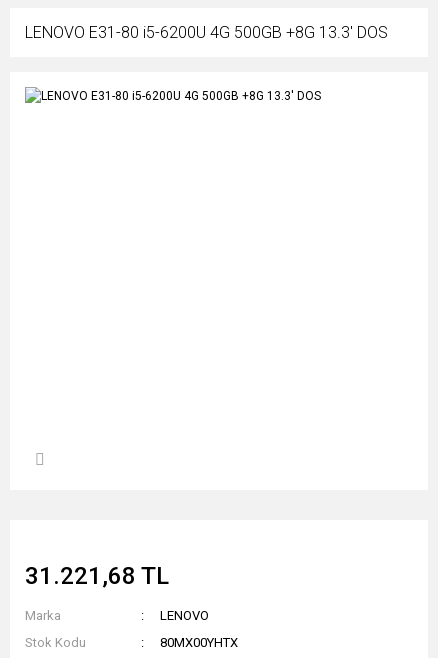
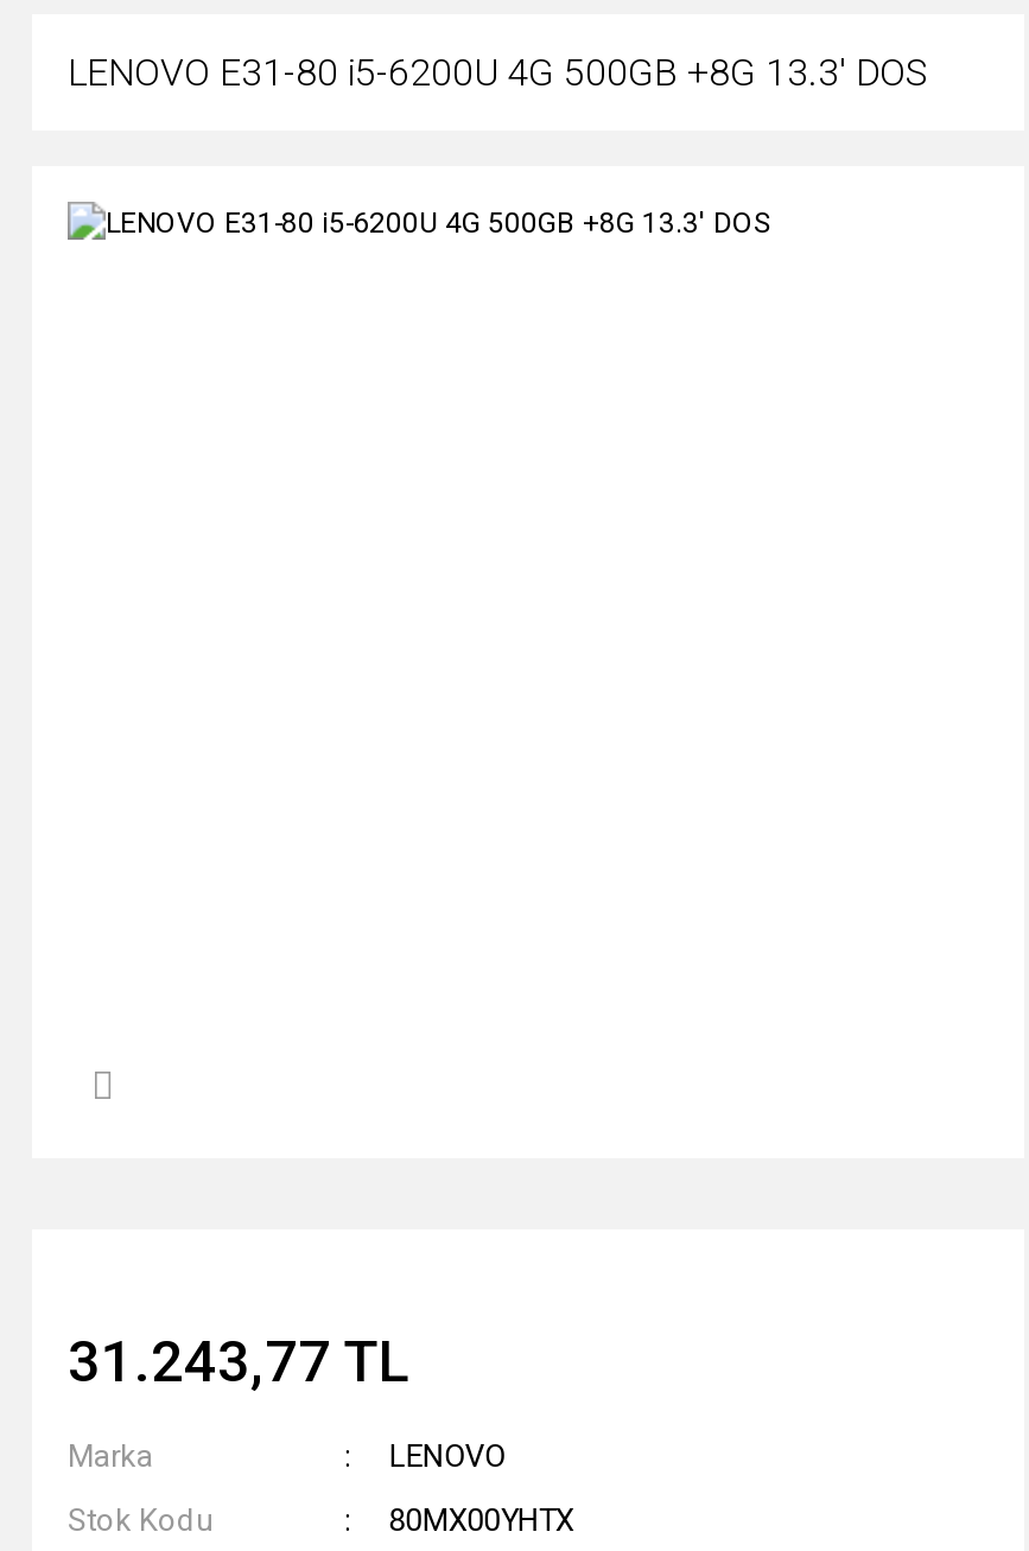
[25,562,169,590] 31.221,68 TL -> [68,1329,409,1396] 31.243,77 TL

